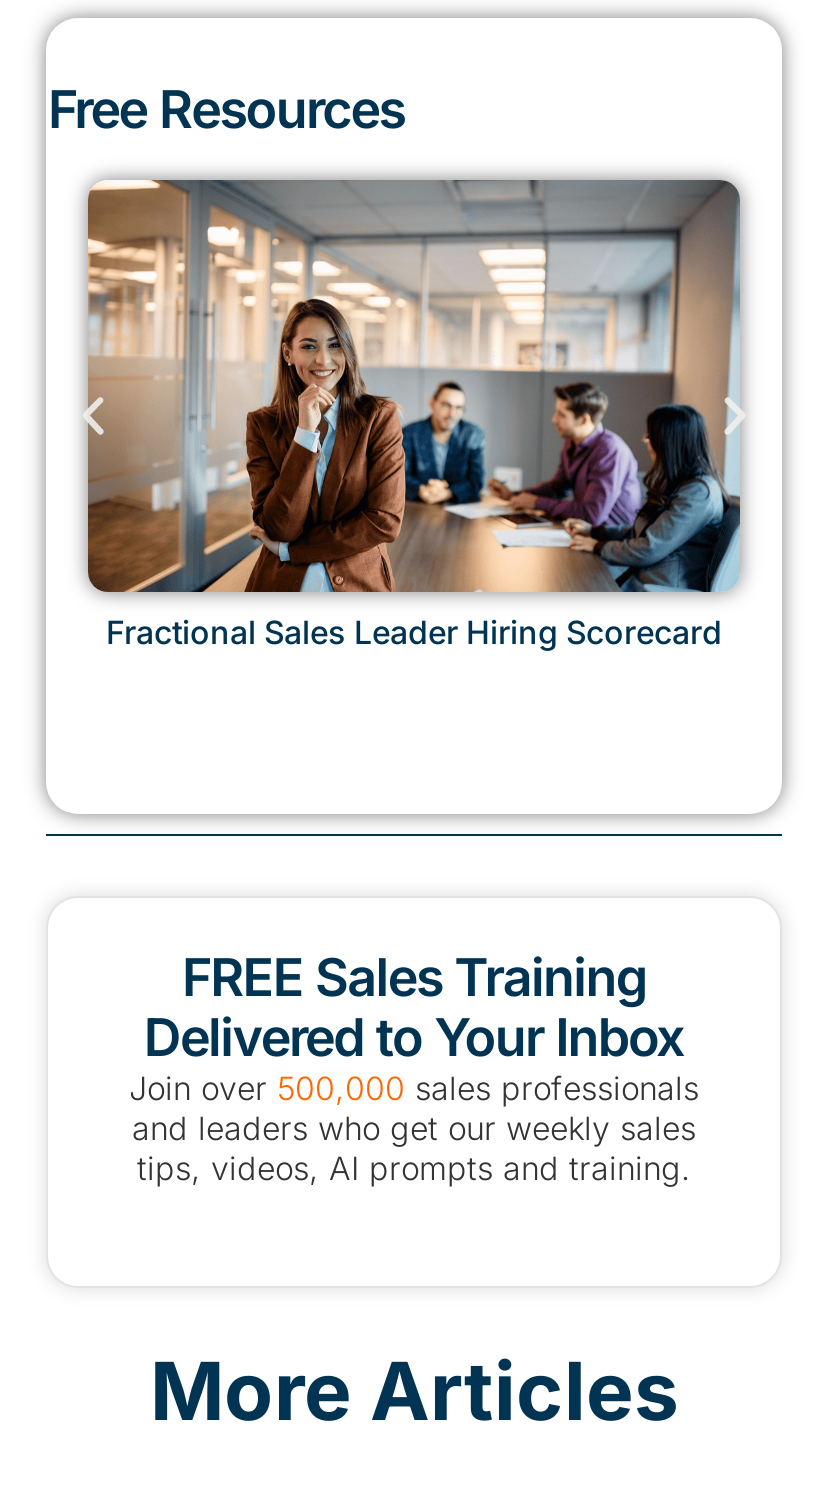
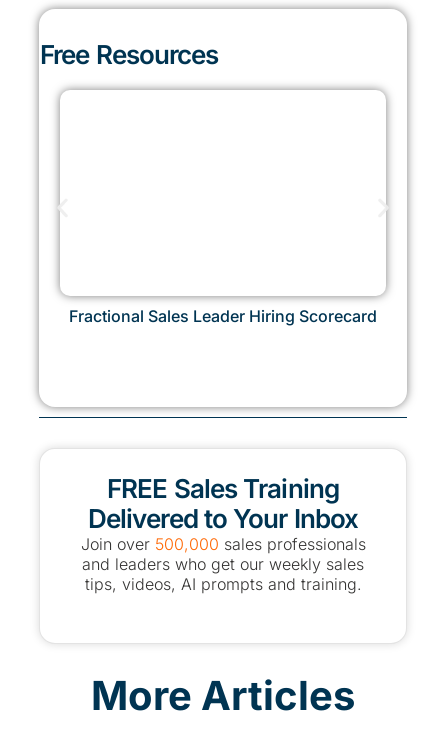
[86,178,742,594] [image] -> none

